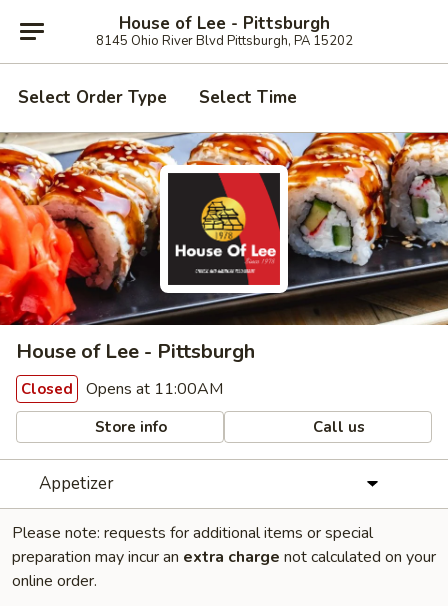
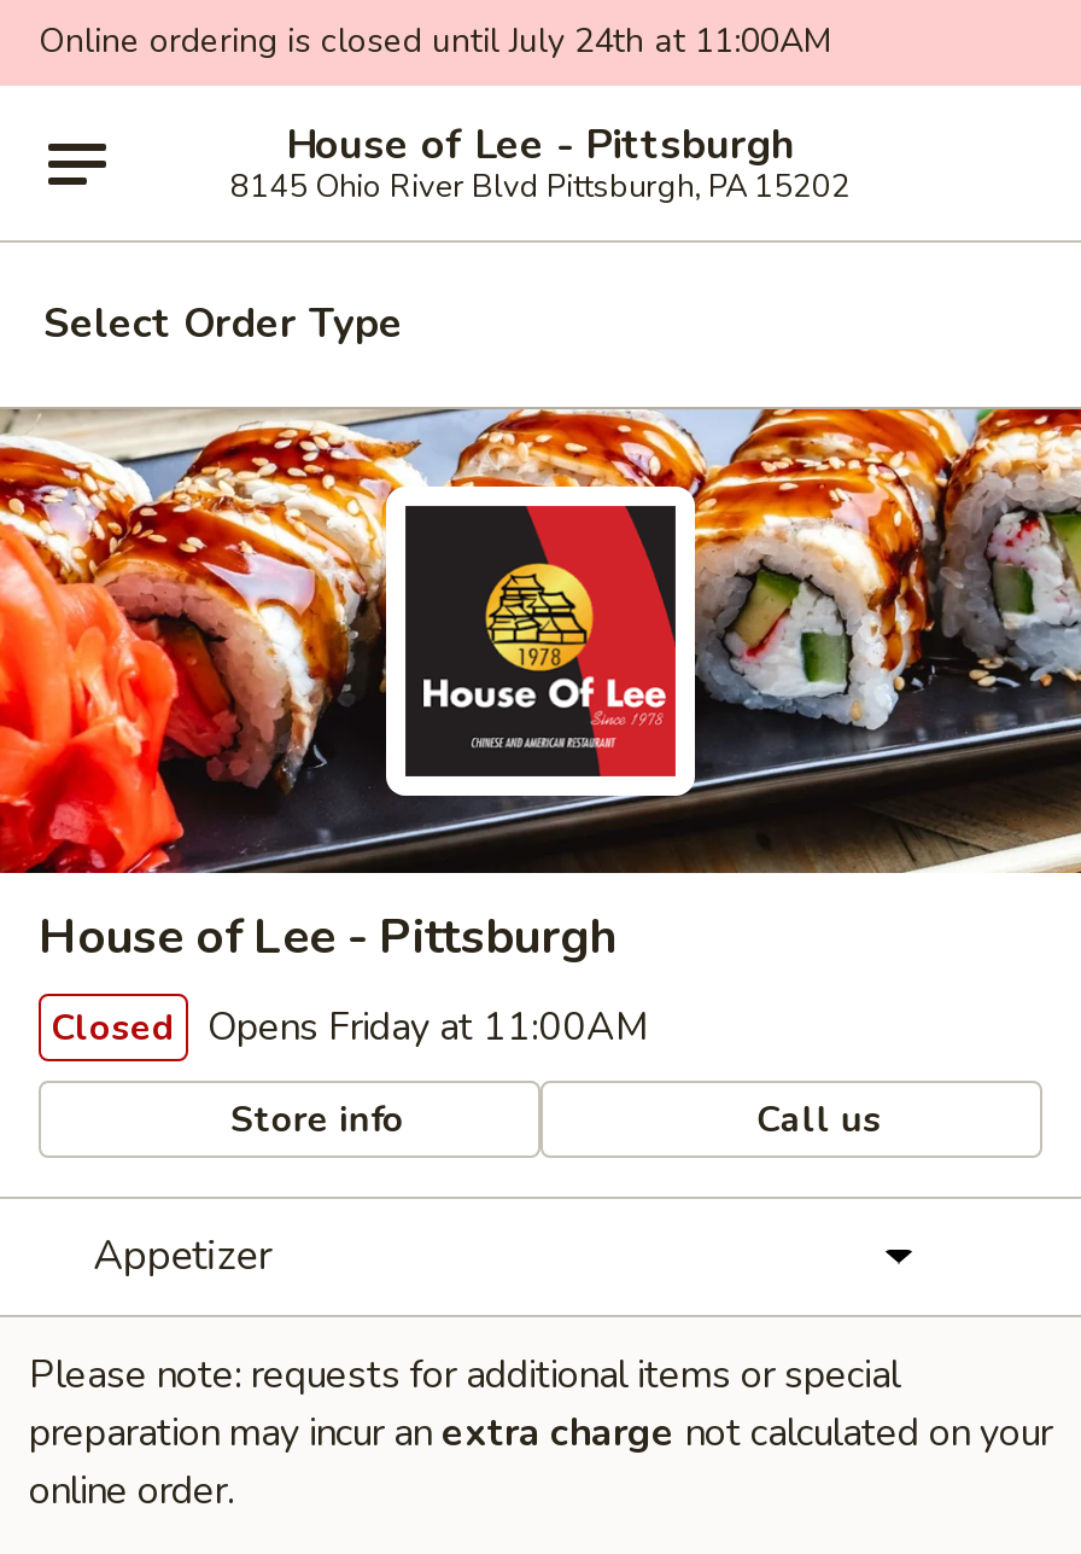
none -> [39,18,830,64] Online ordering is closed until July 24th at 11:00AM
[199,86,297,109] Select Time -> none
[21,378,223,400] Closed Opens at 11:00AM -> [51,1001,649,1054] Closed Opens Friday at 11:00AM

